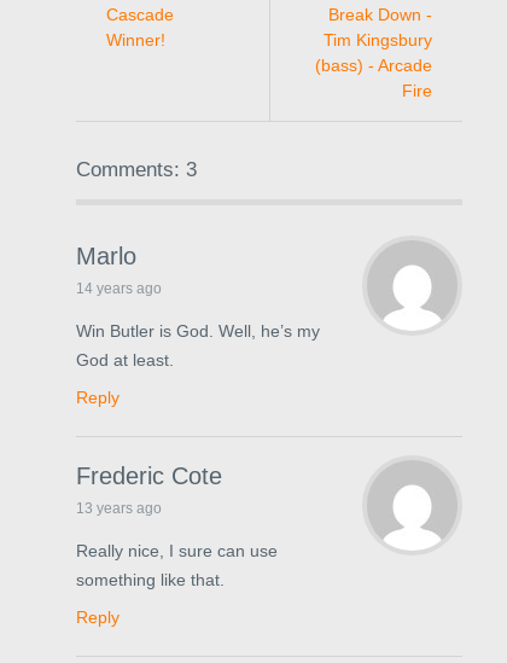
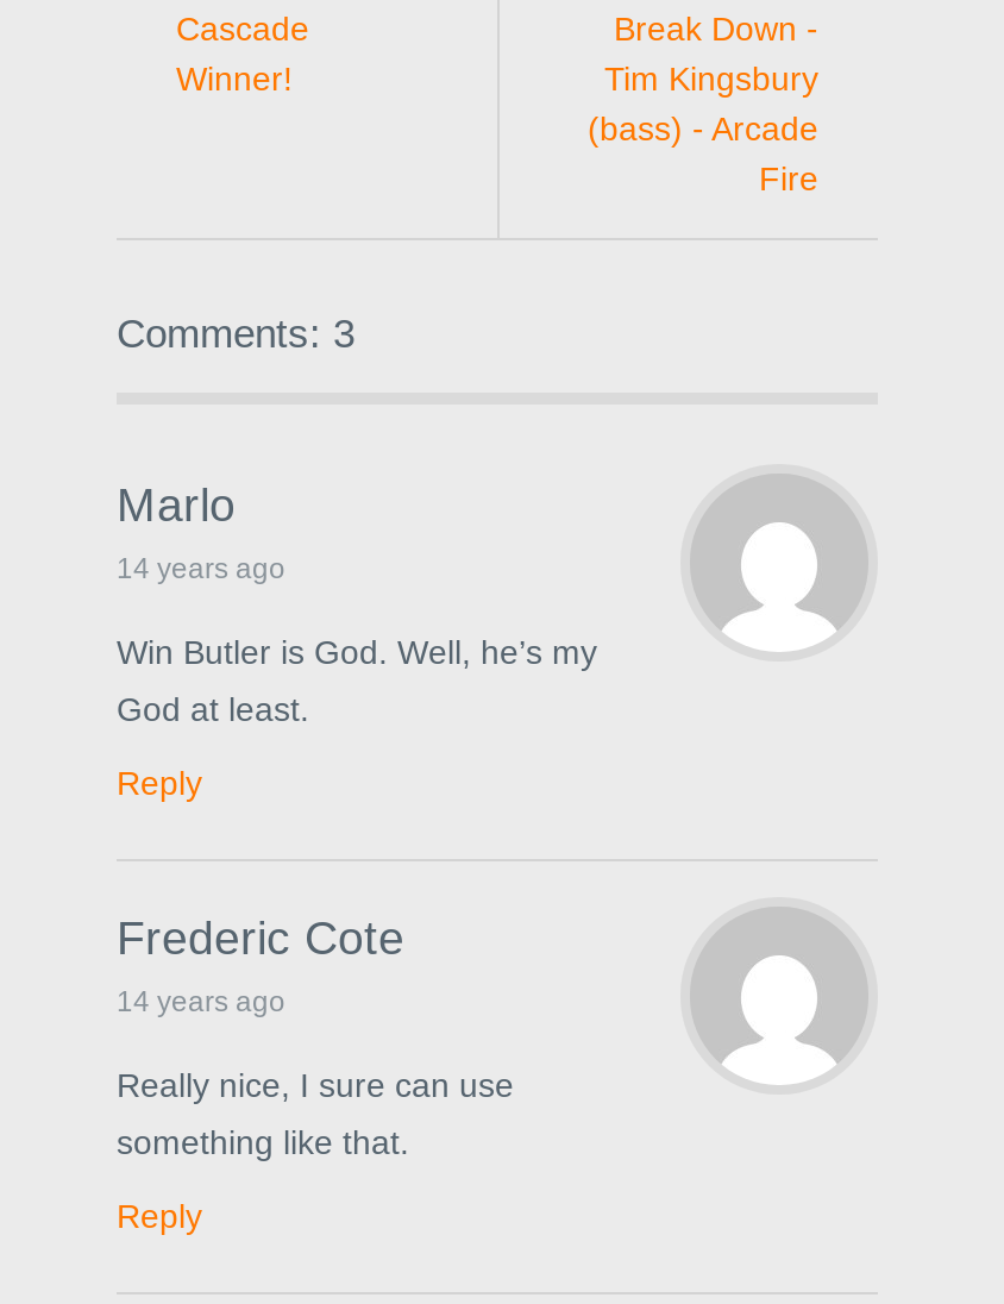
[76,500,162,517] 13 years ago -> [117,985,285,1018] 14 years ago

